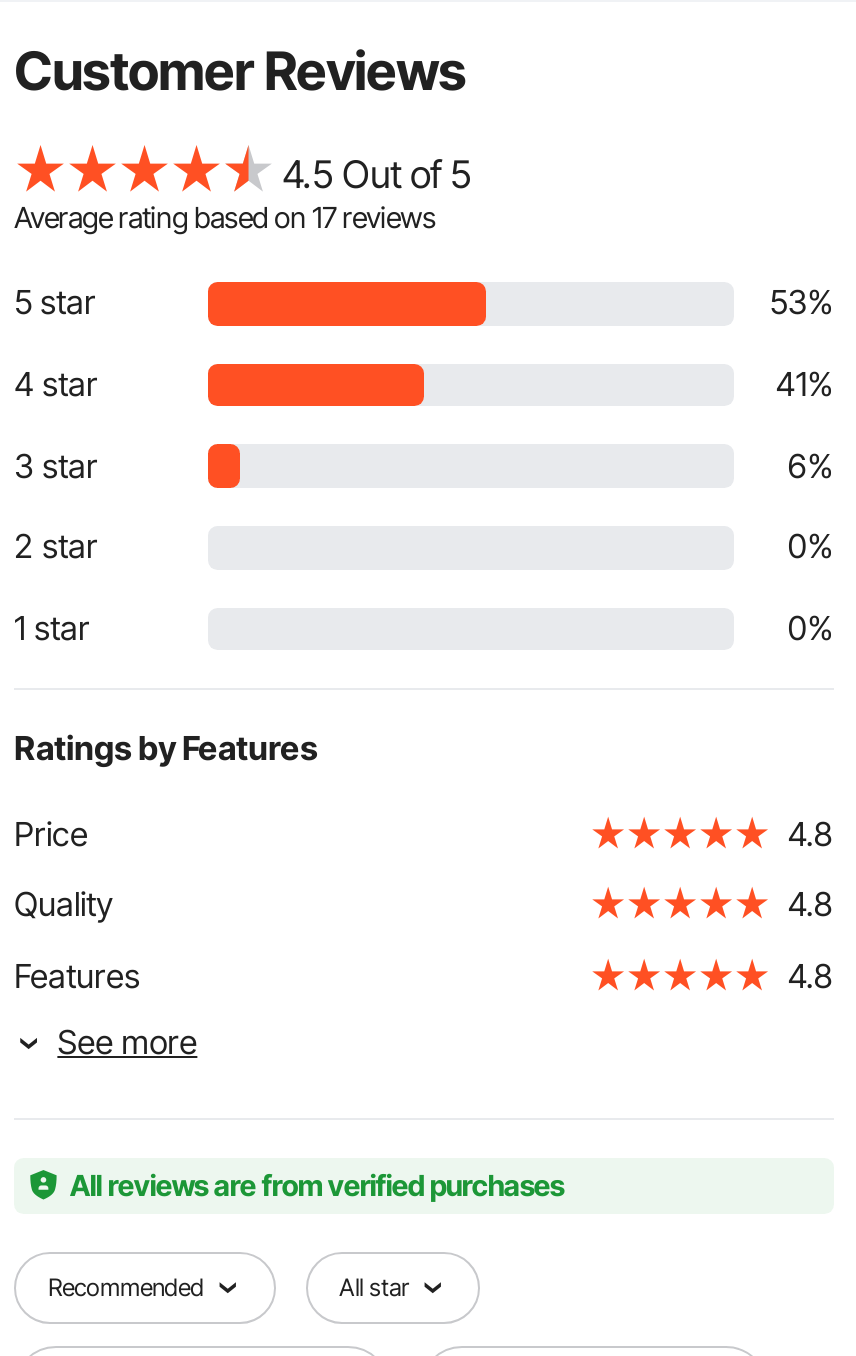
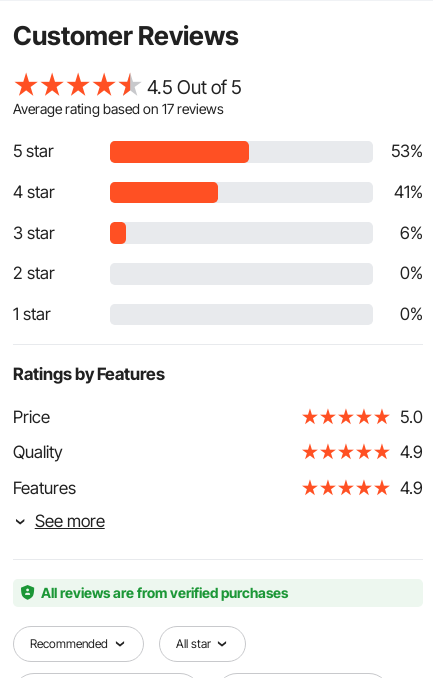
[788,814,834,854] 4.8 -> [400,407,423,427] 5.0
[788,884,834,924] 4.8 -> [400,442,423,462] 4.9
[788,955,834,995] 4.8 -> [400,477,423,497] 4.9

